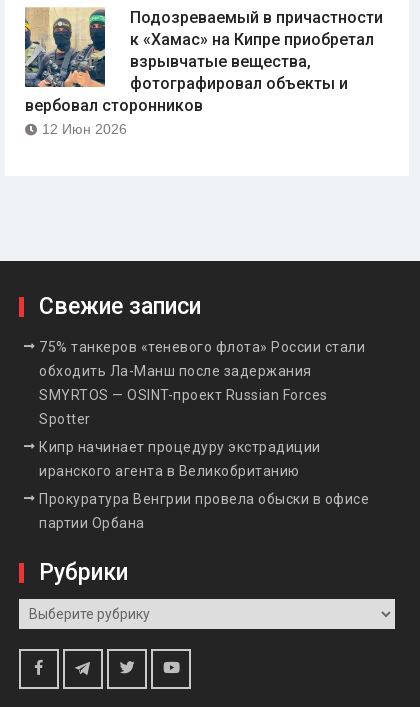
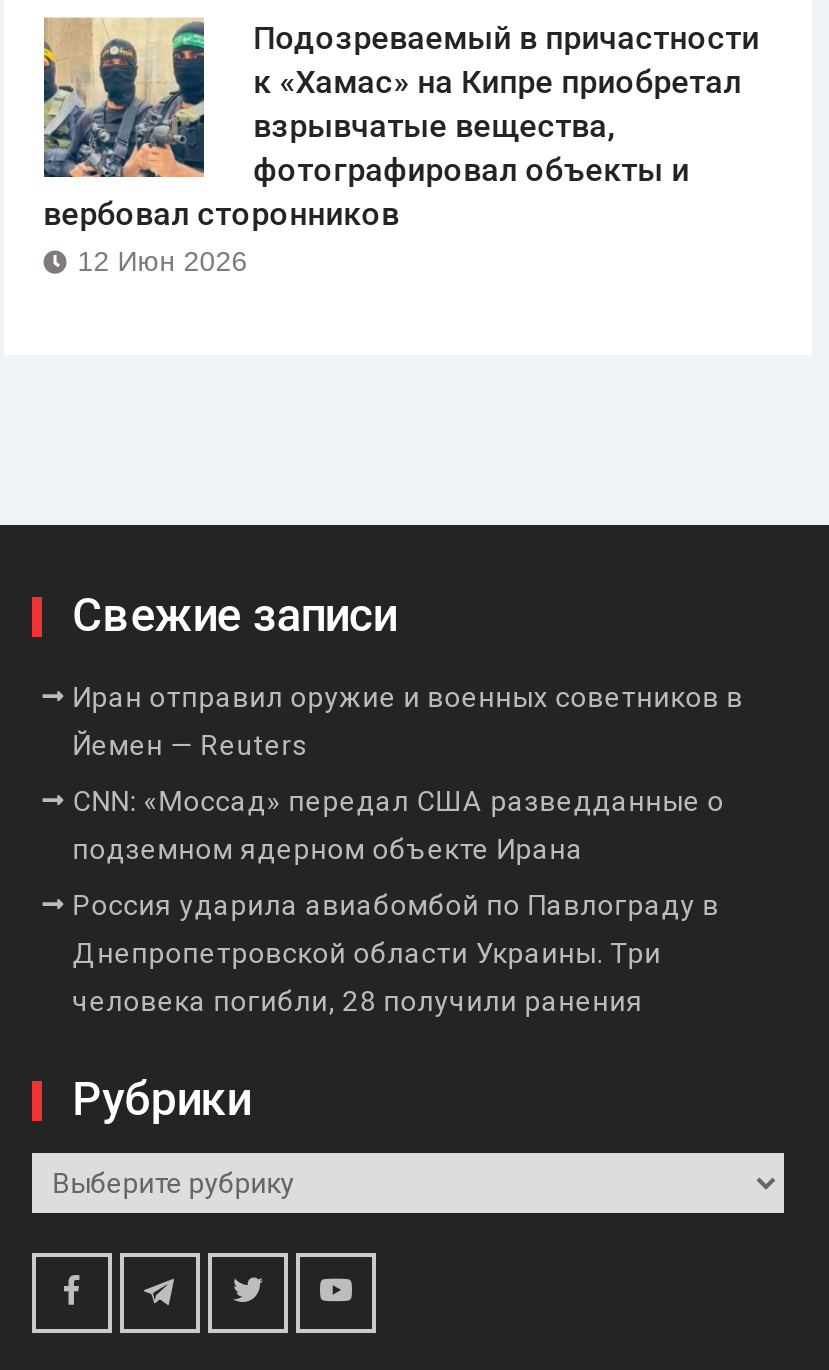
[39,339,369,531] 75% танкеров «теневого флота» России стали | обходить Ла-Манш после задержания | SMYRTOS — OSINT-проект Russian Forces | Spotter | Кипр начинает процедуру экстрадиции | иранского агента в Великобританию | Прокуратура Венгрии провела обыски в офисе | партии Орбана -> [73,682,744,1018] Иран отправил оружие и военных советников в | Йемен — Reuters | CNN: «Моссад» передал США разведданные о | подземном ядерном объекте Ирана | Россия ударила авиабомбой по Павлограду в | Днепропетровской области Украины. Три | человека погибли, 28 получили ранения

